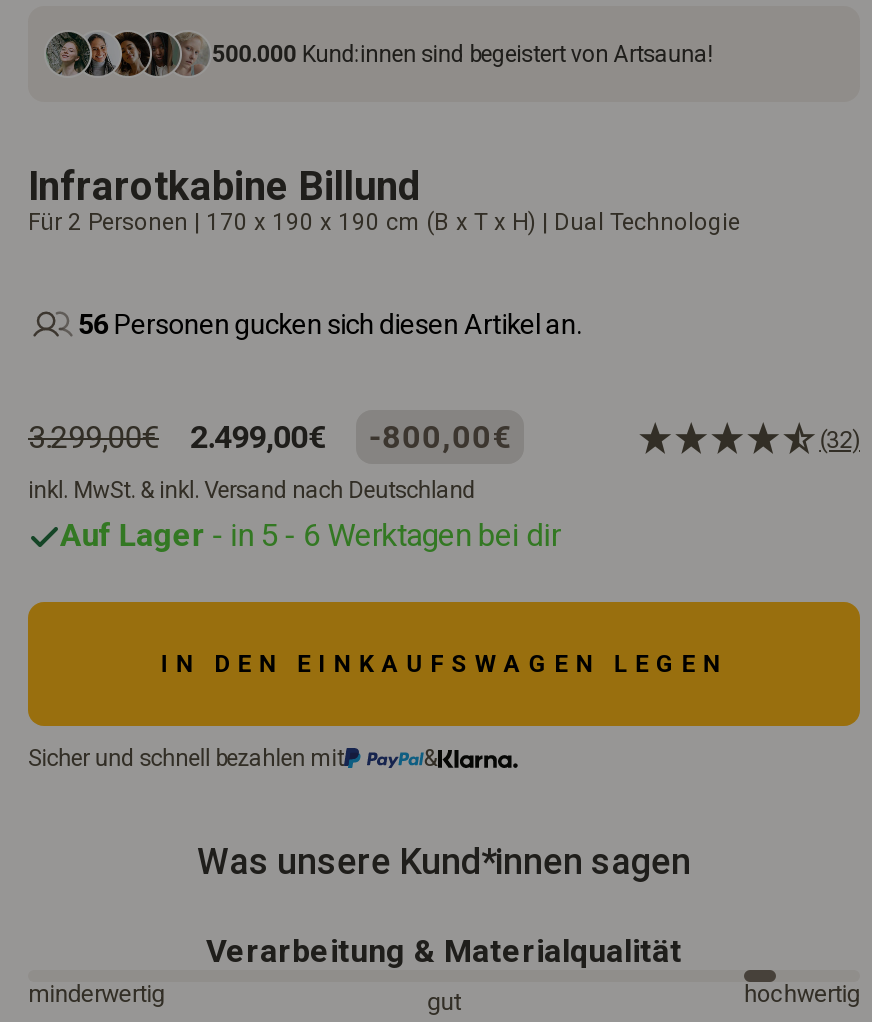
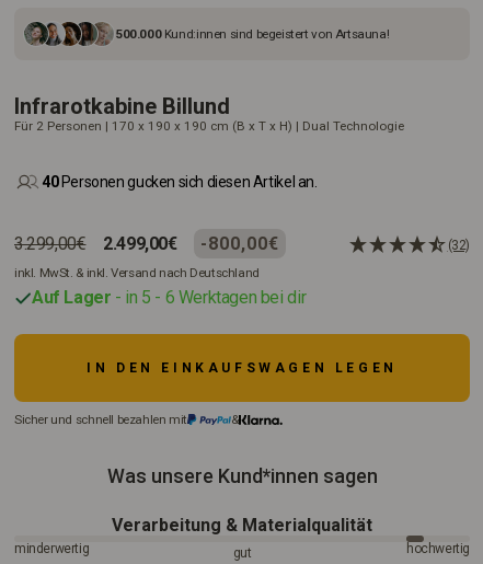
[78,308,581,340] 56 Personen gucken sich diesen Artikel an. -> [42,173,317,191] 40 Personen gucken sich diesen Artikel an.

